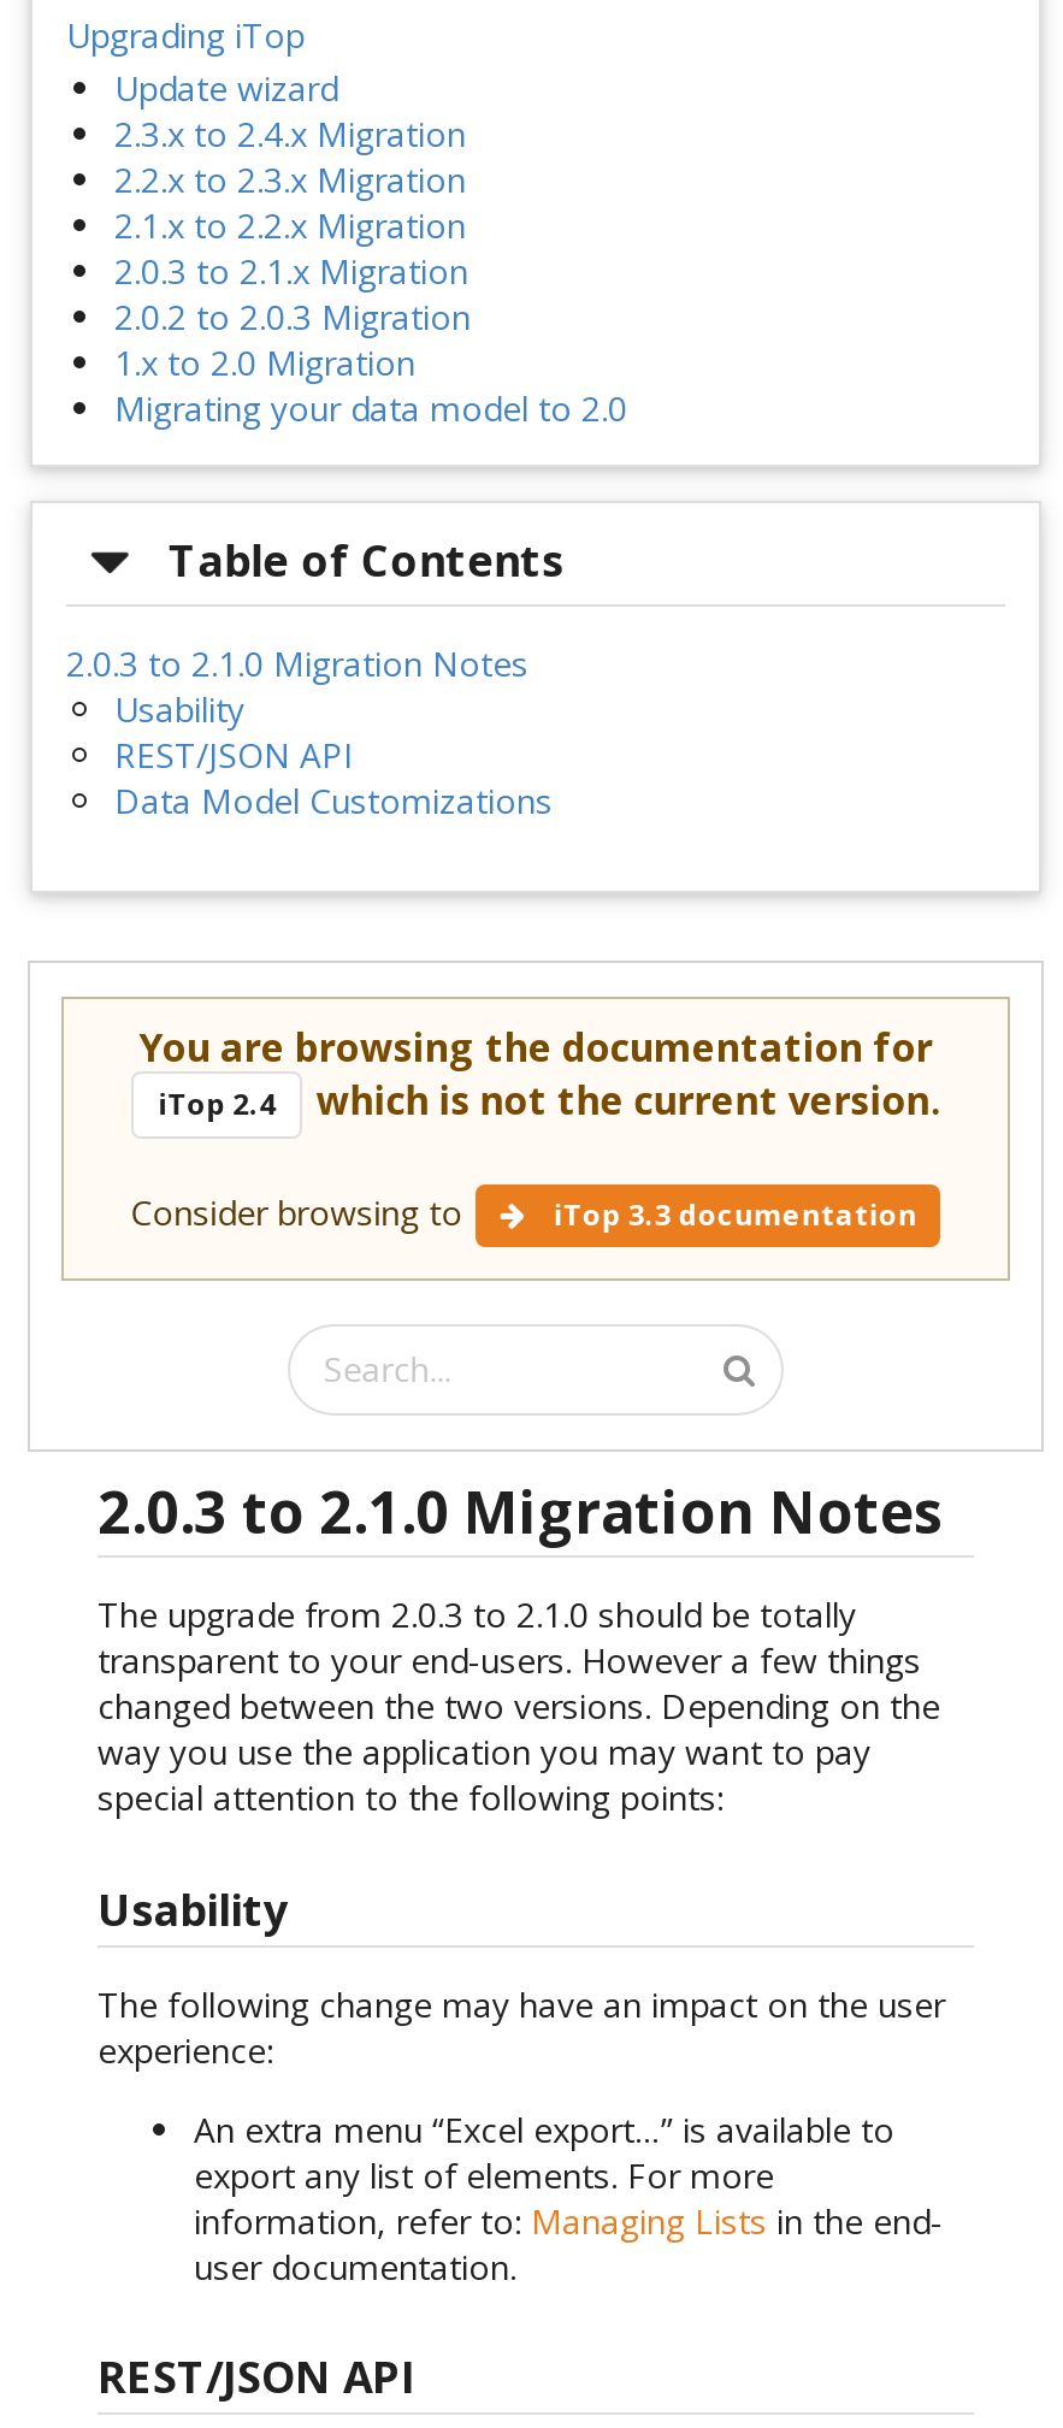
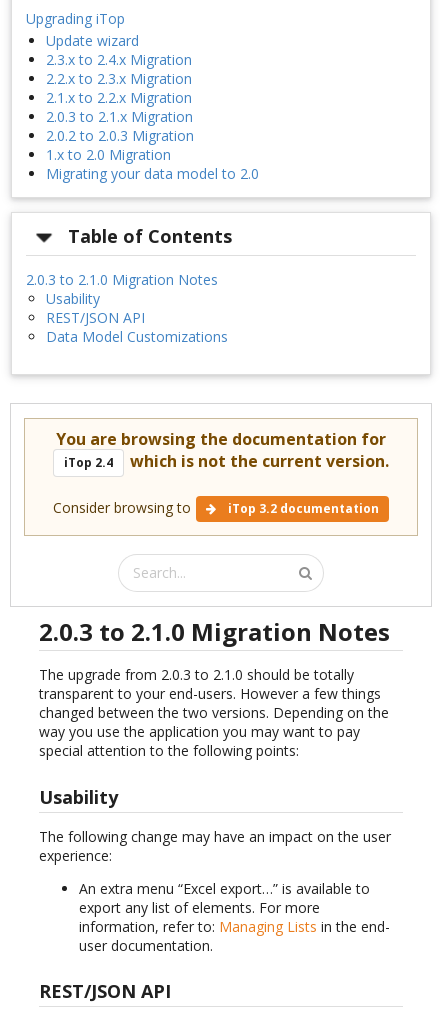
[546,1193,917,1234] iTop 3.3 documentation -> [225,499,379,516] iTop 3.2 documentation

